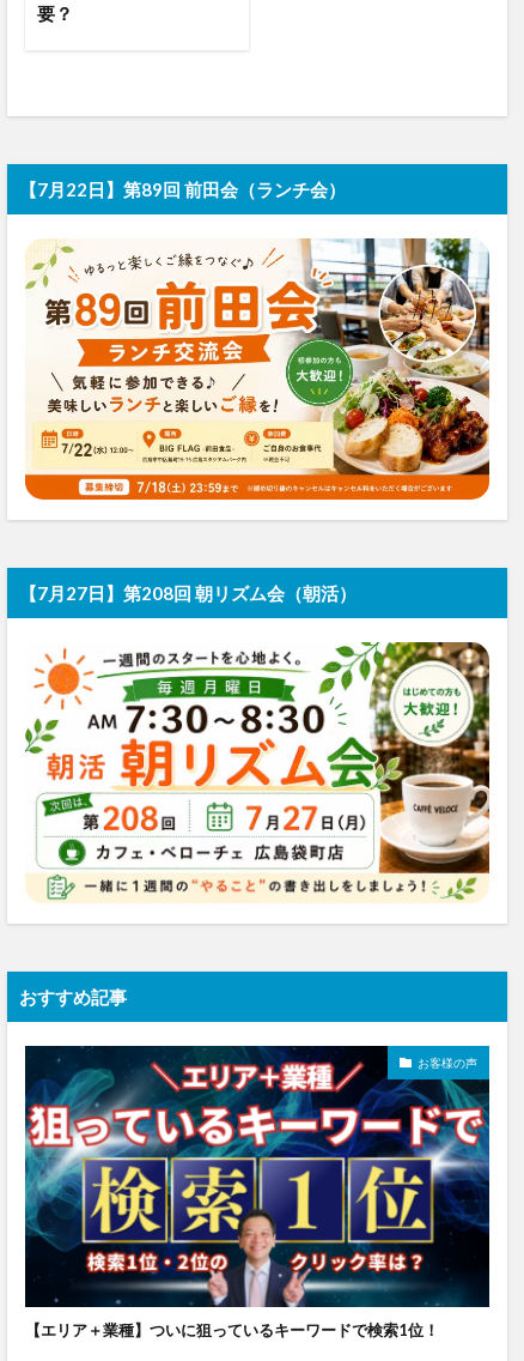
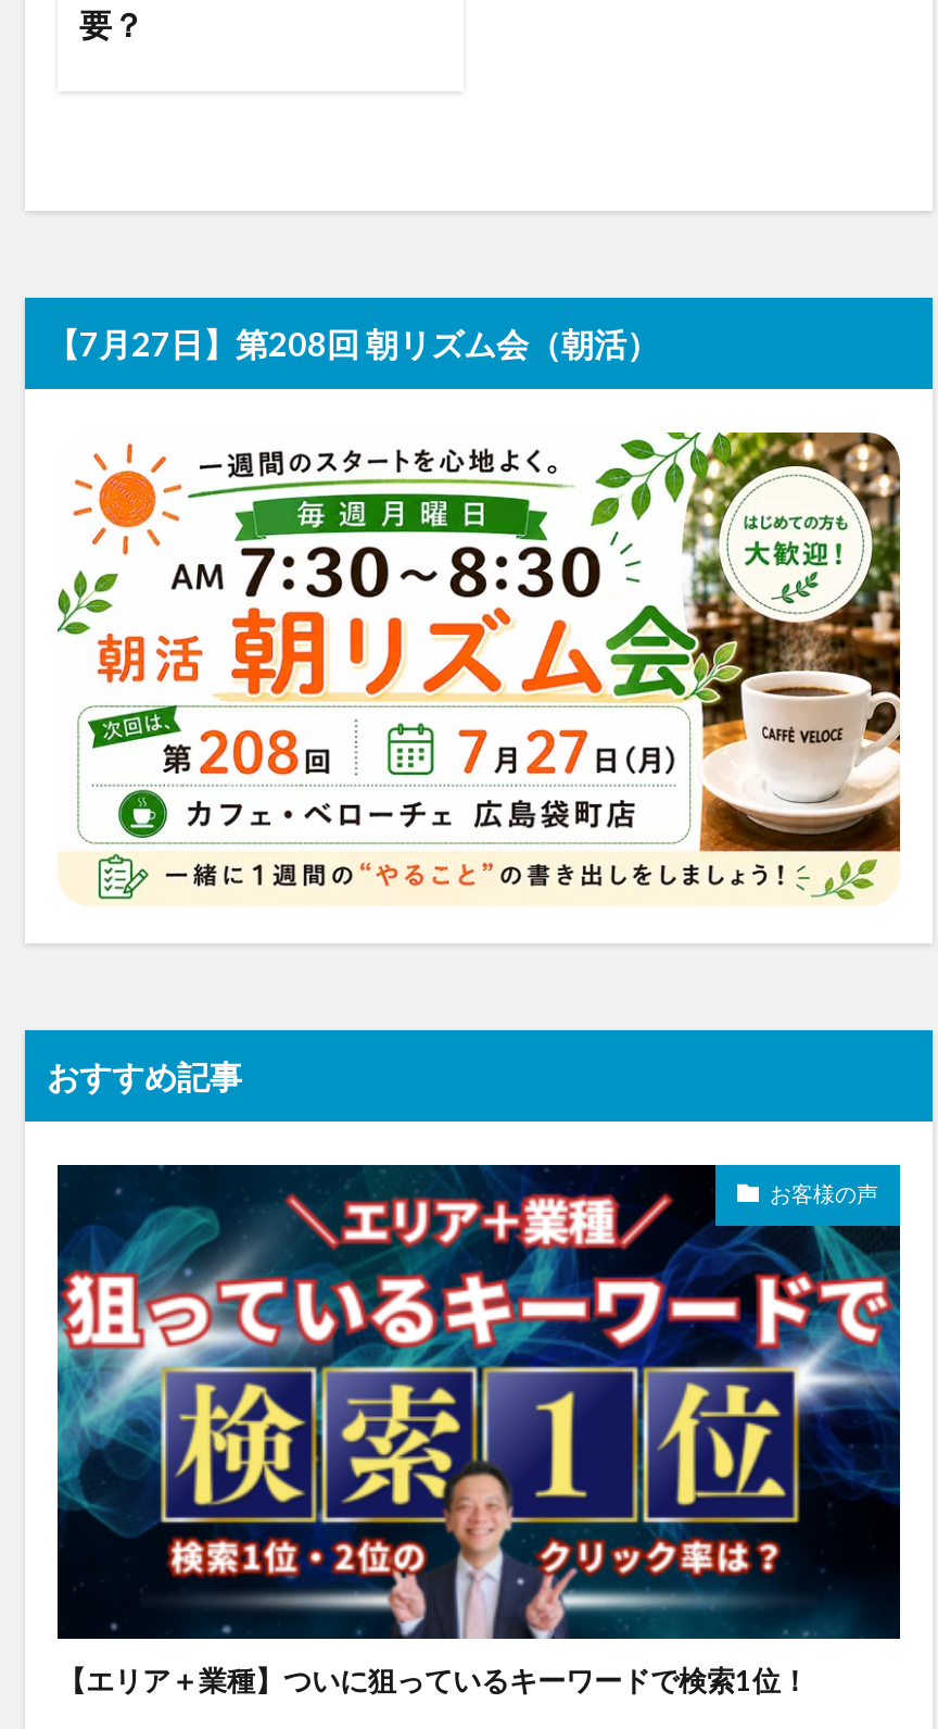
[19,178,346,200] 【7月22日】第89回 前田会（ランチ会） -> none
[24,237,491,501] [image] -> none

